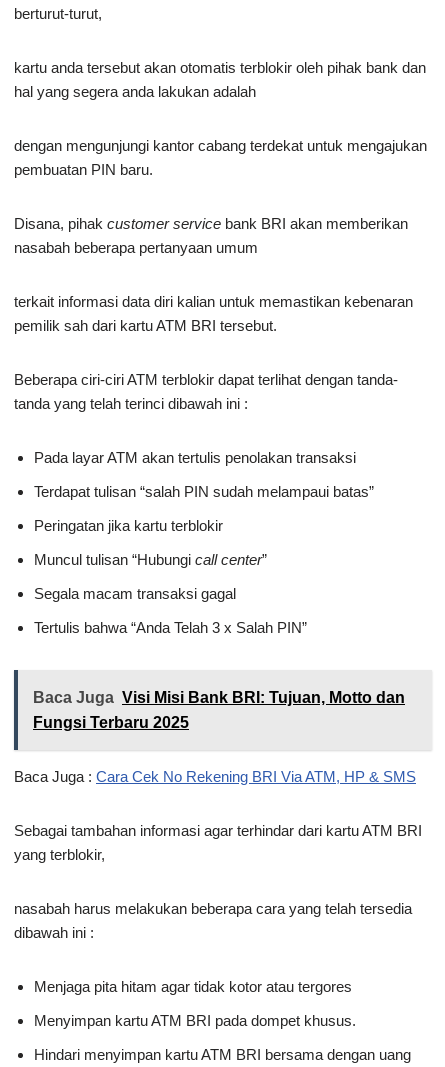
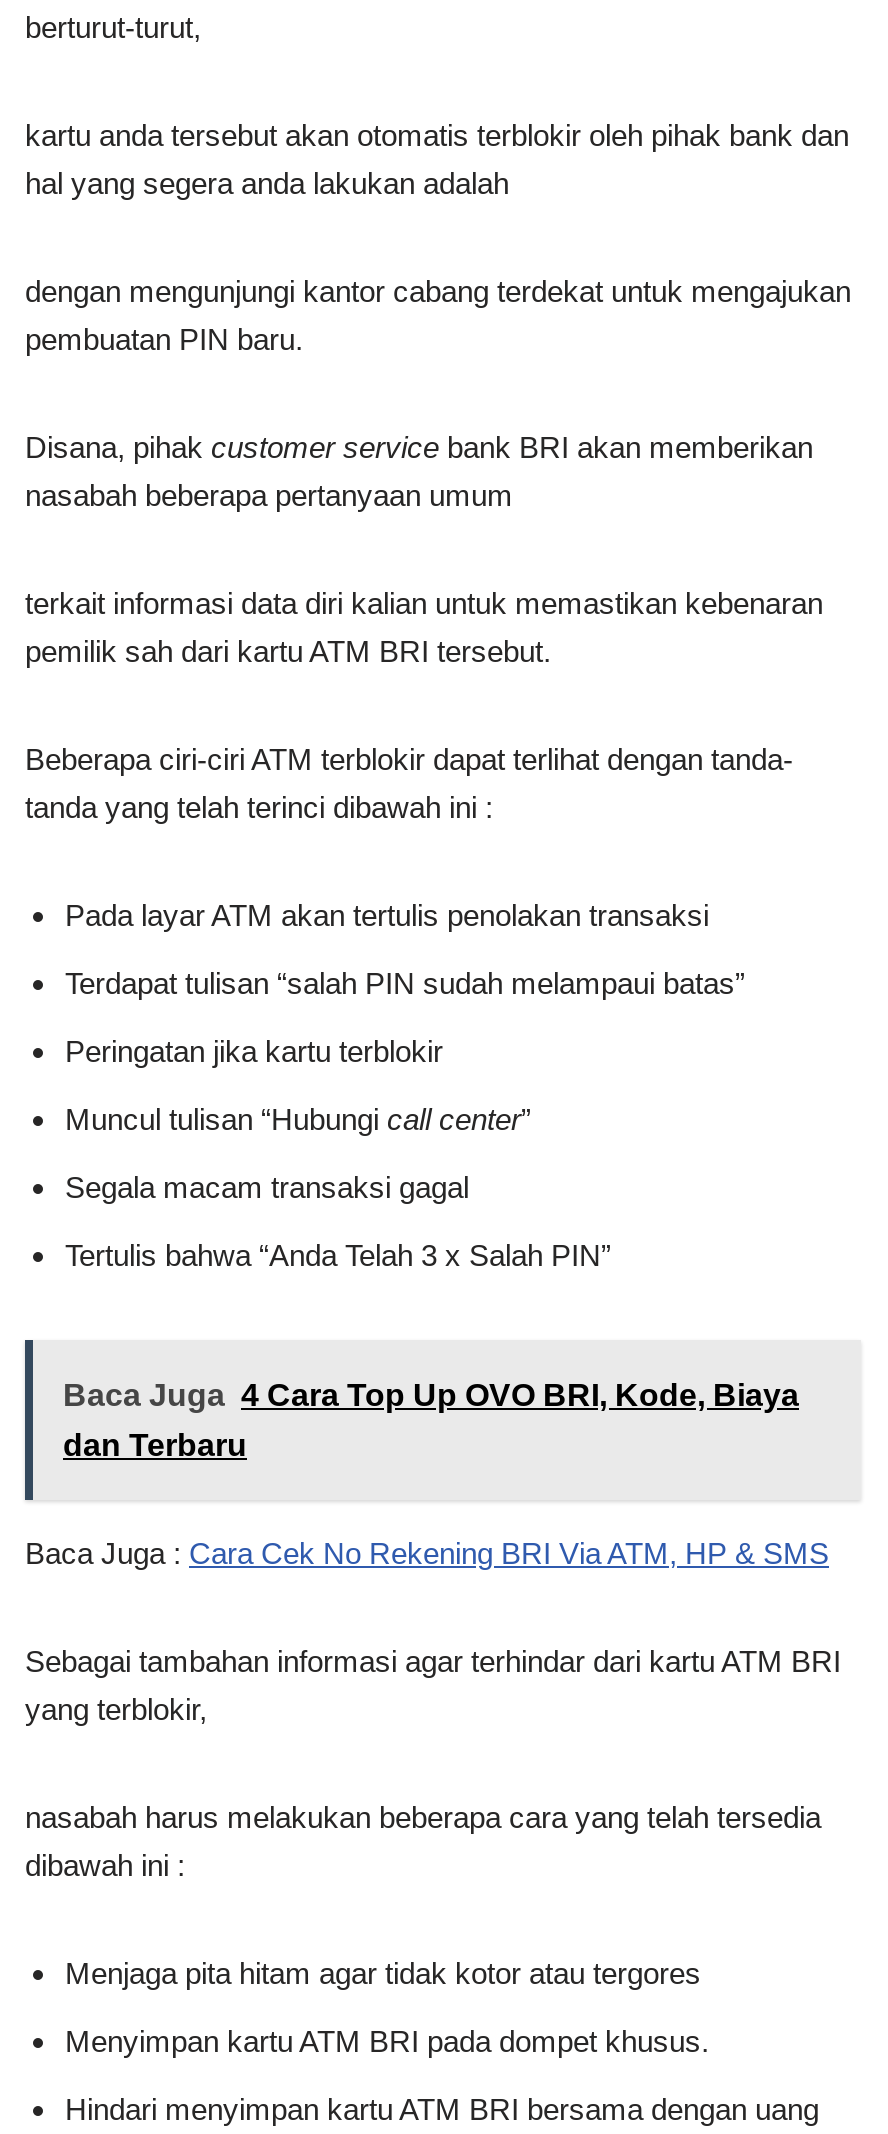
[33,689,405,706] Baca Juga Visi Misi Bank BRI: Tujuan, Motto dan -> [63,1378,799,1412] Baca Juga 4 Cara Top Up OVO BRI, Kode, Biaya
[33,714,189,731] Fungsi Terbaru 2025 -> [63,1428,247,1462] dan Terbaru

